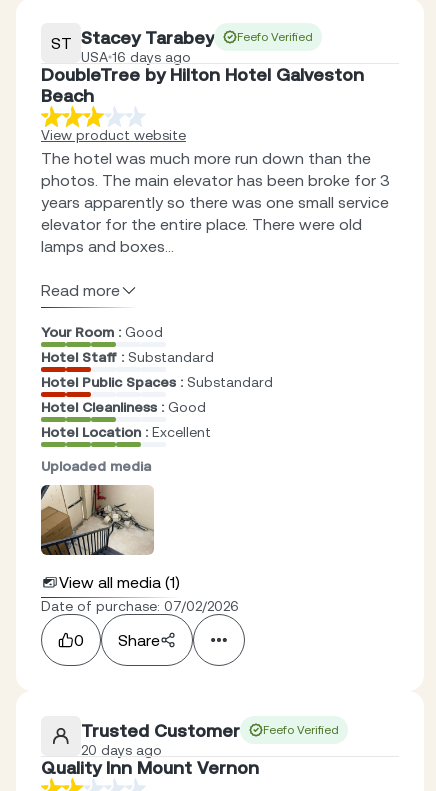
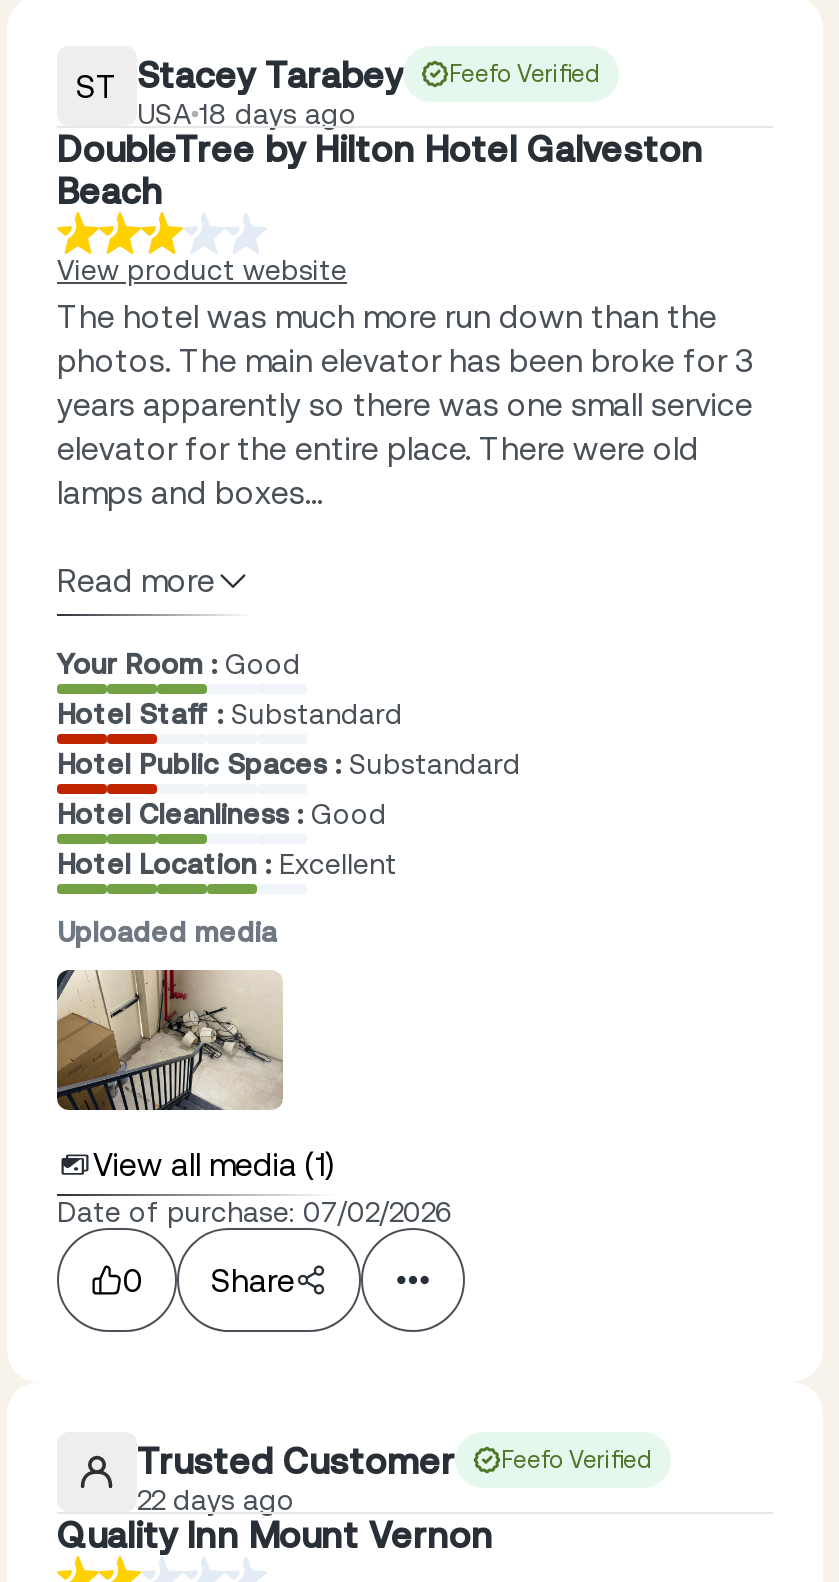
[81,49,191,65] USA 16 days ago -> [137,98,357,130] USA 18 days ago
[81,742,162,758] 20 days ago -> [137,1484,295,1516] 22 days ago

